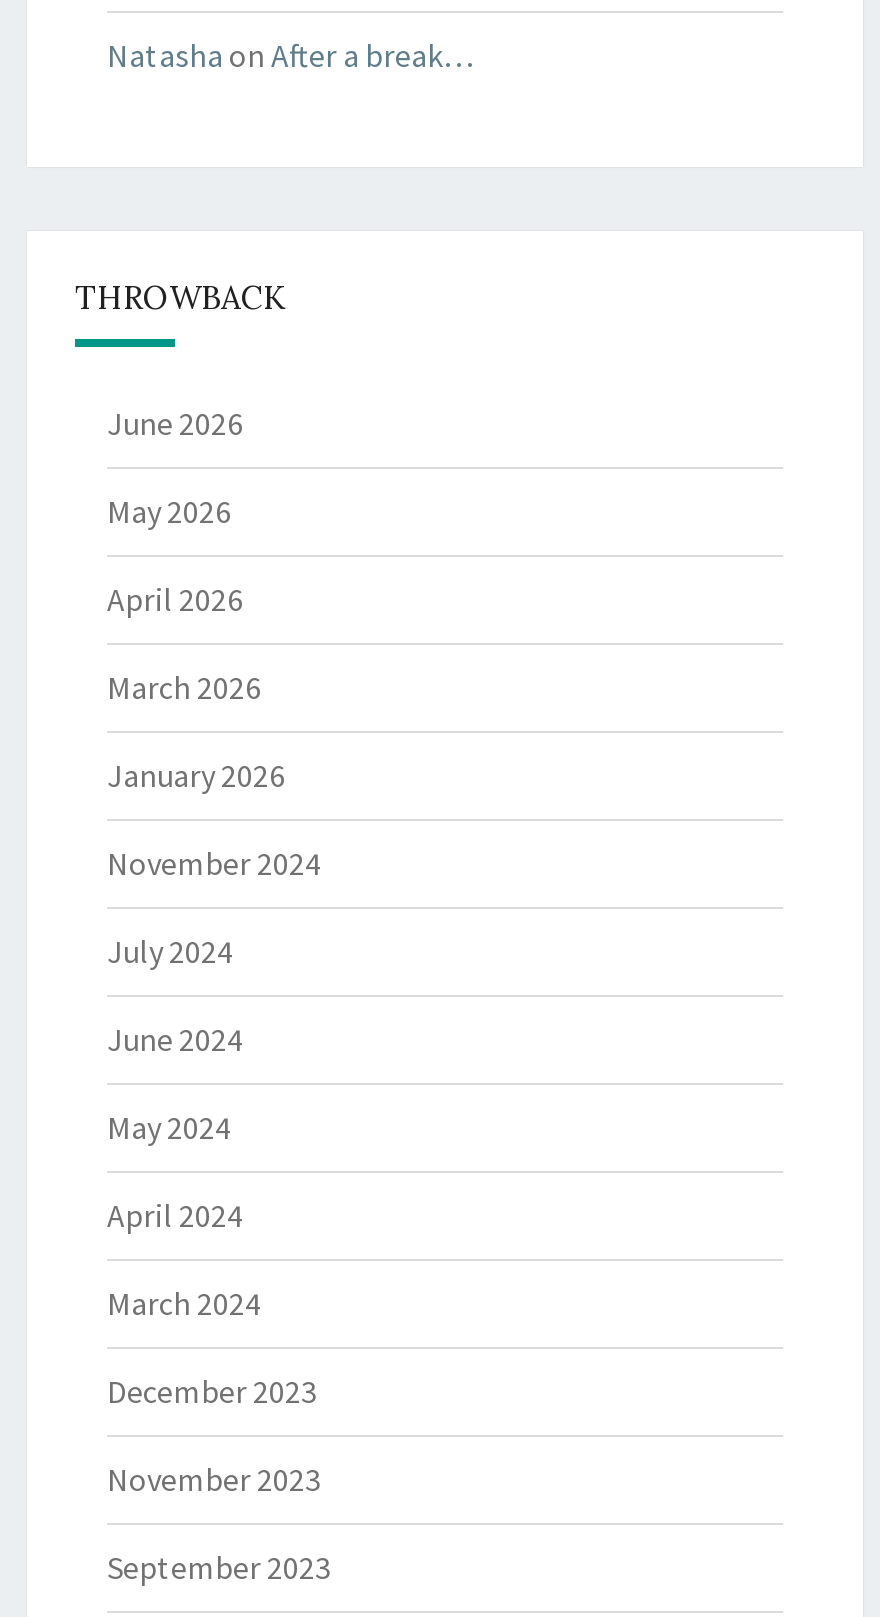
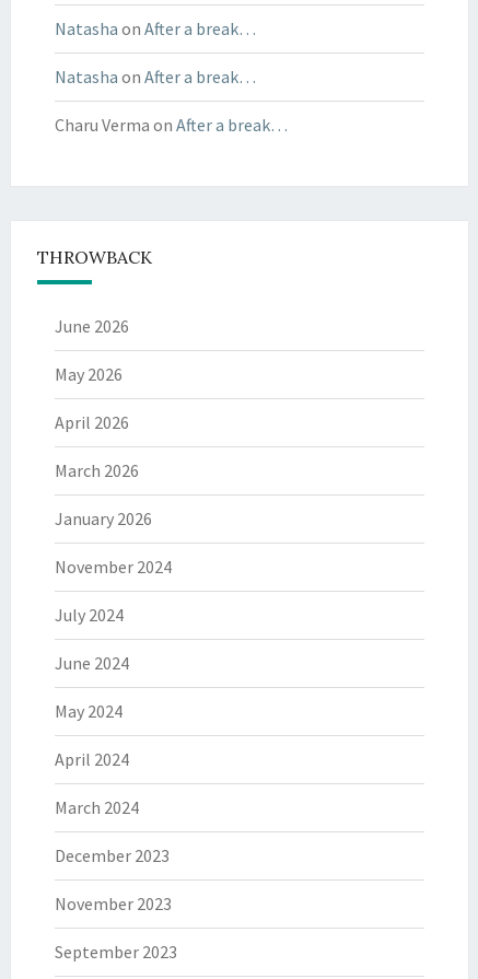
none -> [55,66,288,136] Natasha on After a break… | Charu Verma on After a break…

